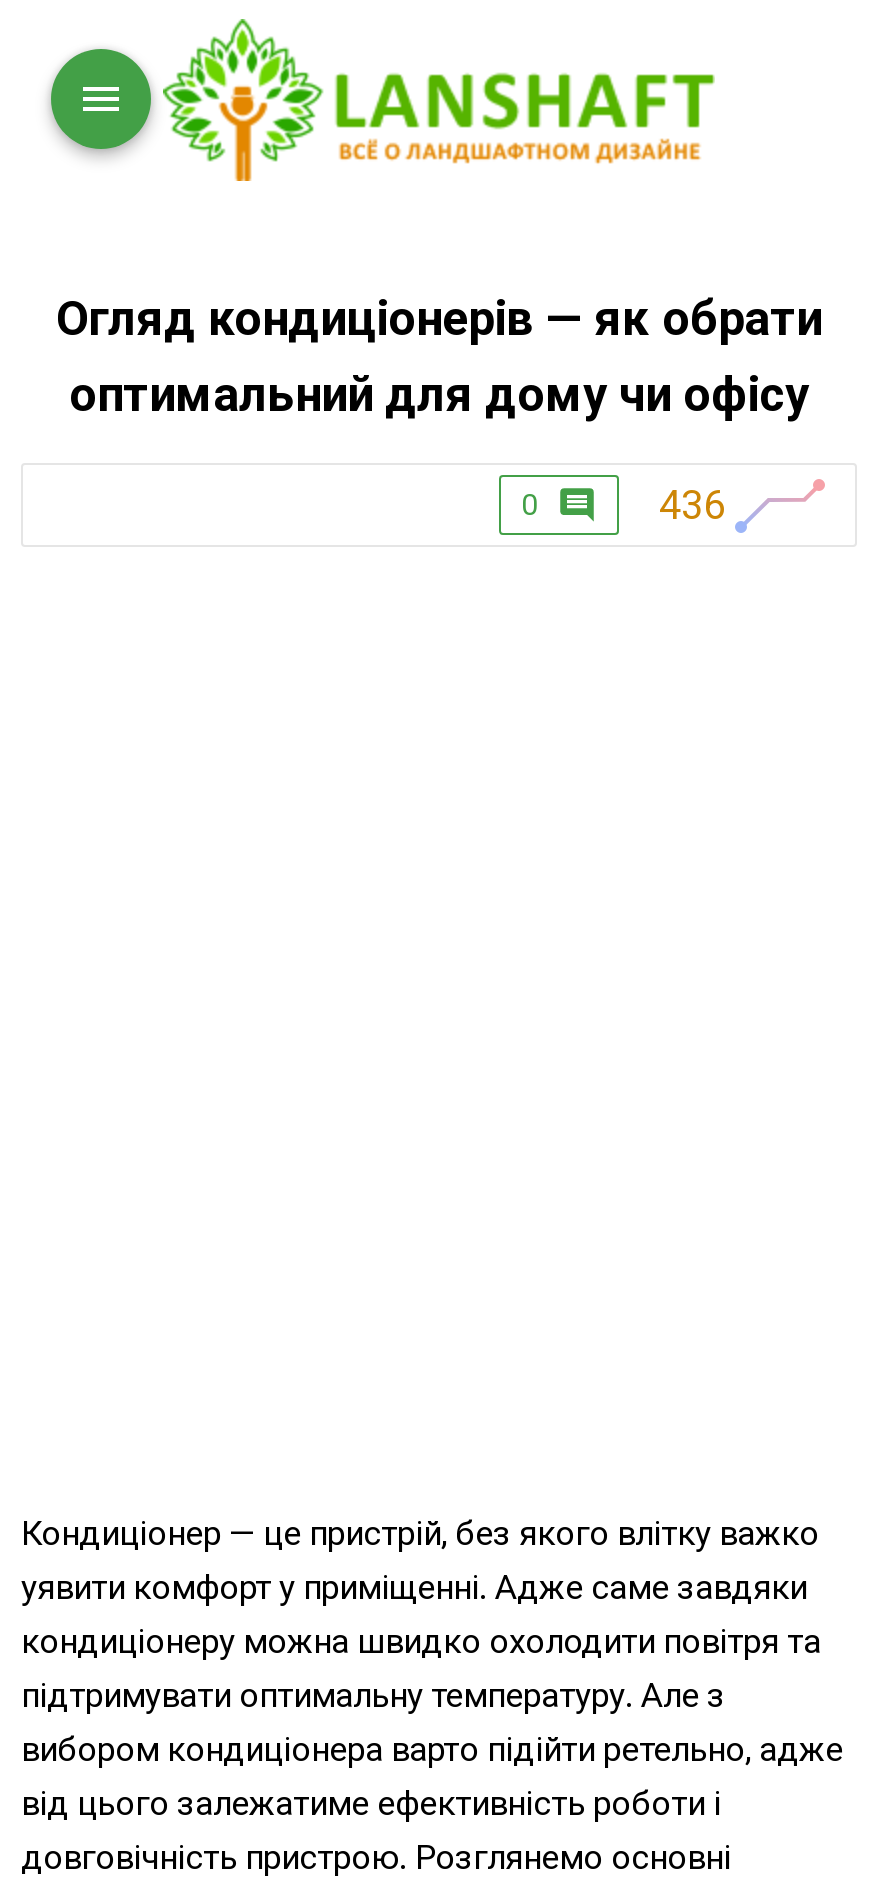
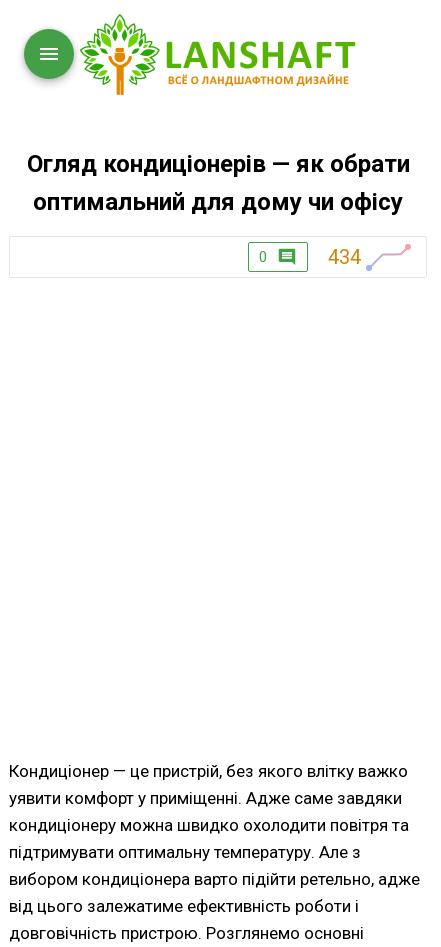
[659,481,725,529] 436 -> [328,245,361,269] 434

